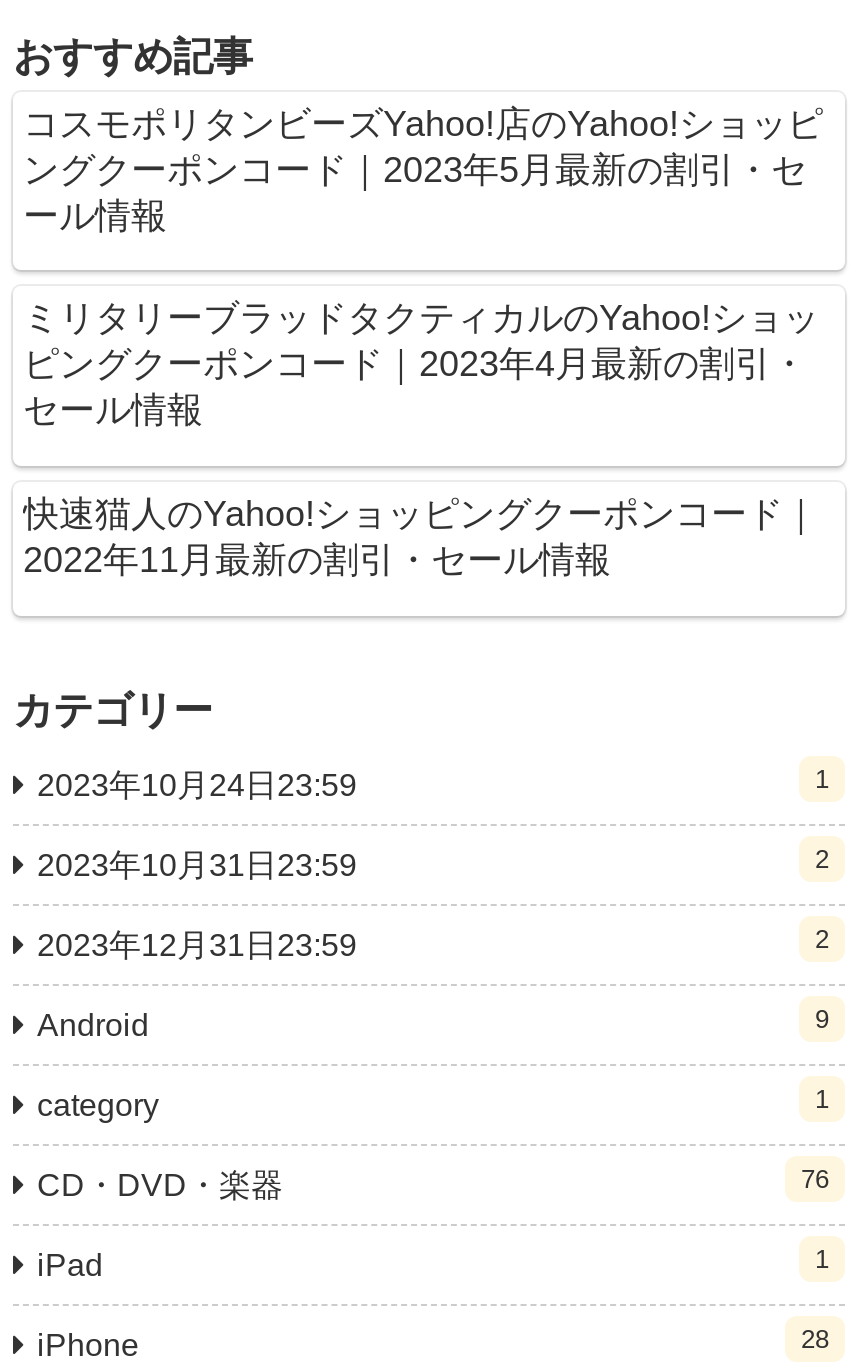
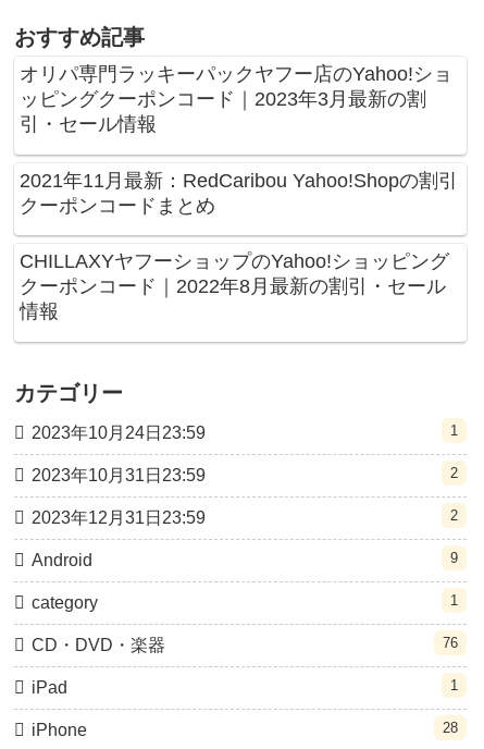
[23,104,823,236] コスモポリタンビーズYahoo!店のYahoo!ショッピ | ングクーポンコード｜2023年5月最新の割引・セ | ール情報 -> [20,63,452,135] オリパ専門ラッキーパックヤフー店のYahoo!ショ | ッピングクーポンコード｜2023年3月最新の割 | 引・セール情報
[23,299,819,431] ミリタリーブラッドタクティカルのYahoo!ショッ | ピングクーポンコード｜2023年4月最新の割引・ | セール情報 -> [20,169,458,216] 2021年11月最新：RedCaribou Yahoo!Shopの割引 | クーポンコードまとめ
[23,495,819,581] 快速猫人のYahoo!ショッピングクーポンコード｜ | 2022年11月最新の割引・セール情報 -> [20,251,449,323] CHILLAXYヤフーショップのYahoo!ショッピング | クーポンコード｜2022年8月最新の割引・セール | 情報

